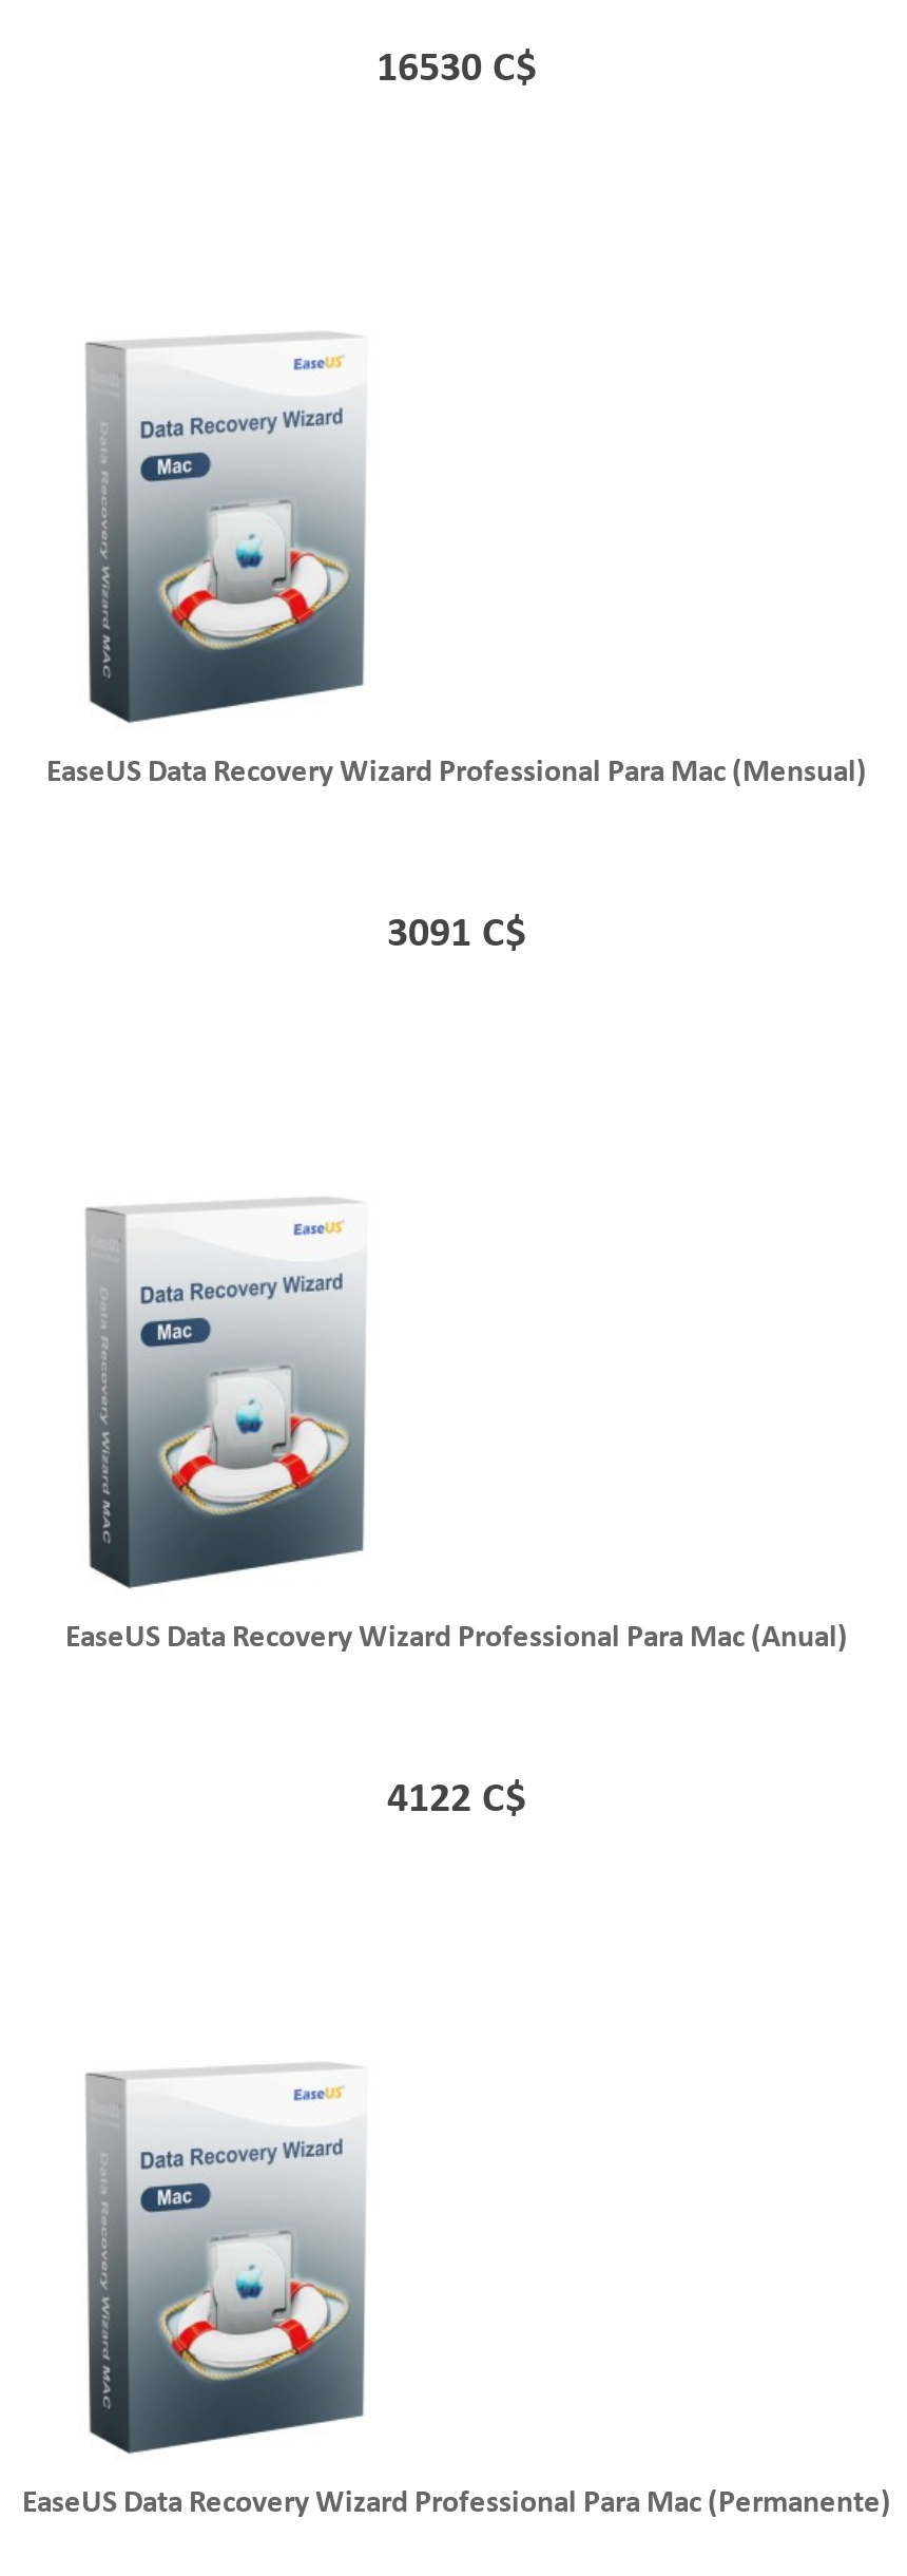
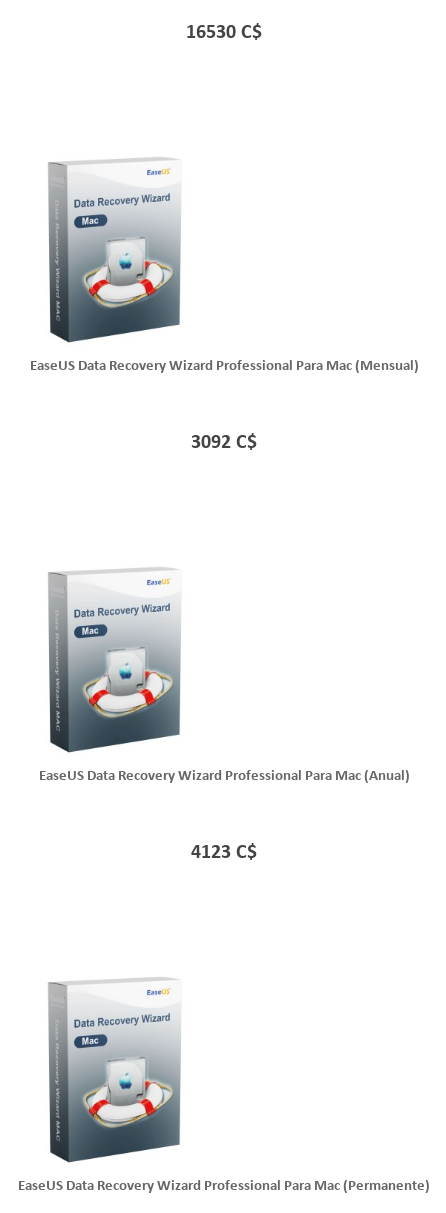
[387,913,526,956] 3091 C$ -> [191,433,257,453] 3092 C$
[387,1779,526,1821] 4122 C$ -> [191,843,257,863] 4123 C$

